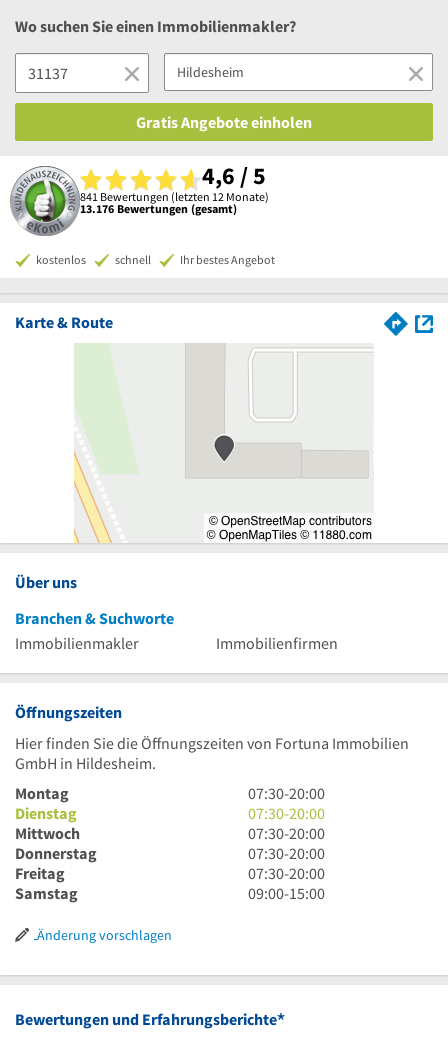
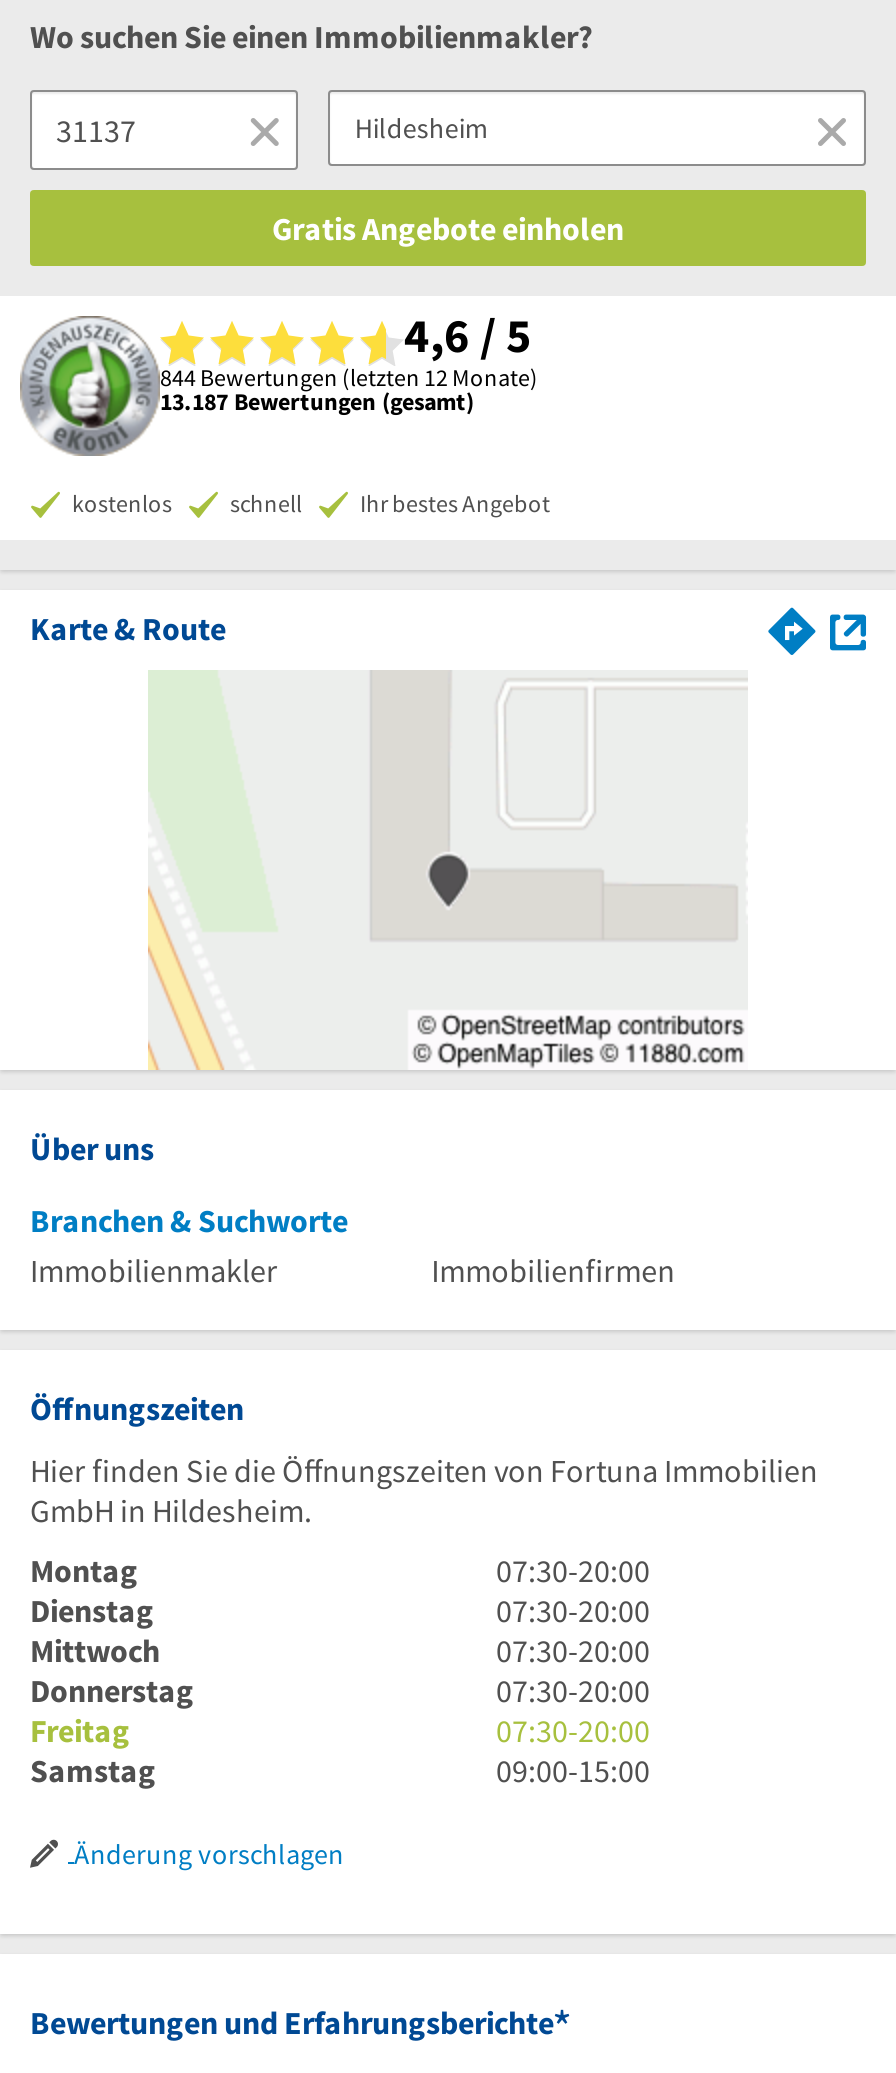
[80,189,269,204] 841 Bewertungen (letzten 12 Monate) -> [160,362,538,392] 844 Bewertungen (letzten 12 Monate)
[80,201,237,216] 13.176 Bewertungen (gesamt) -> [160,386,474,416] 13.187 Bewertungen (gesamt)

